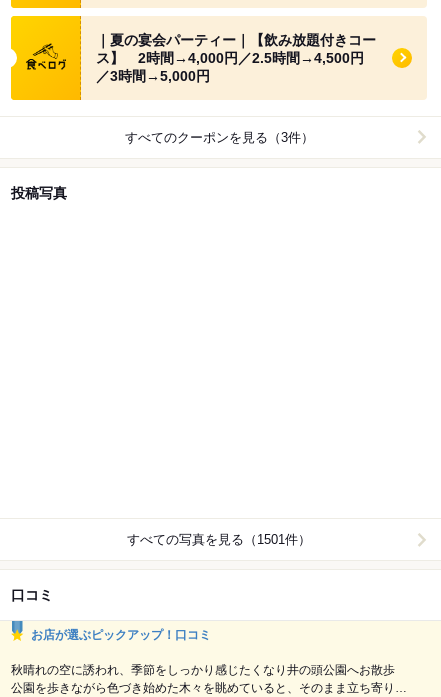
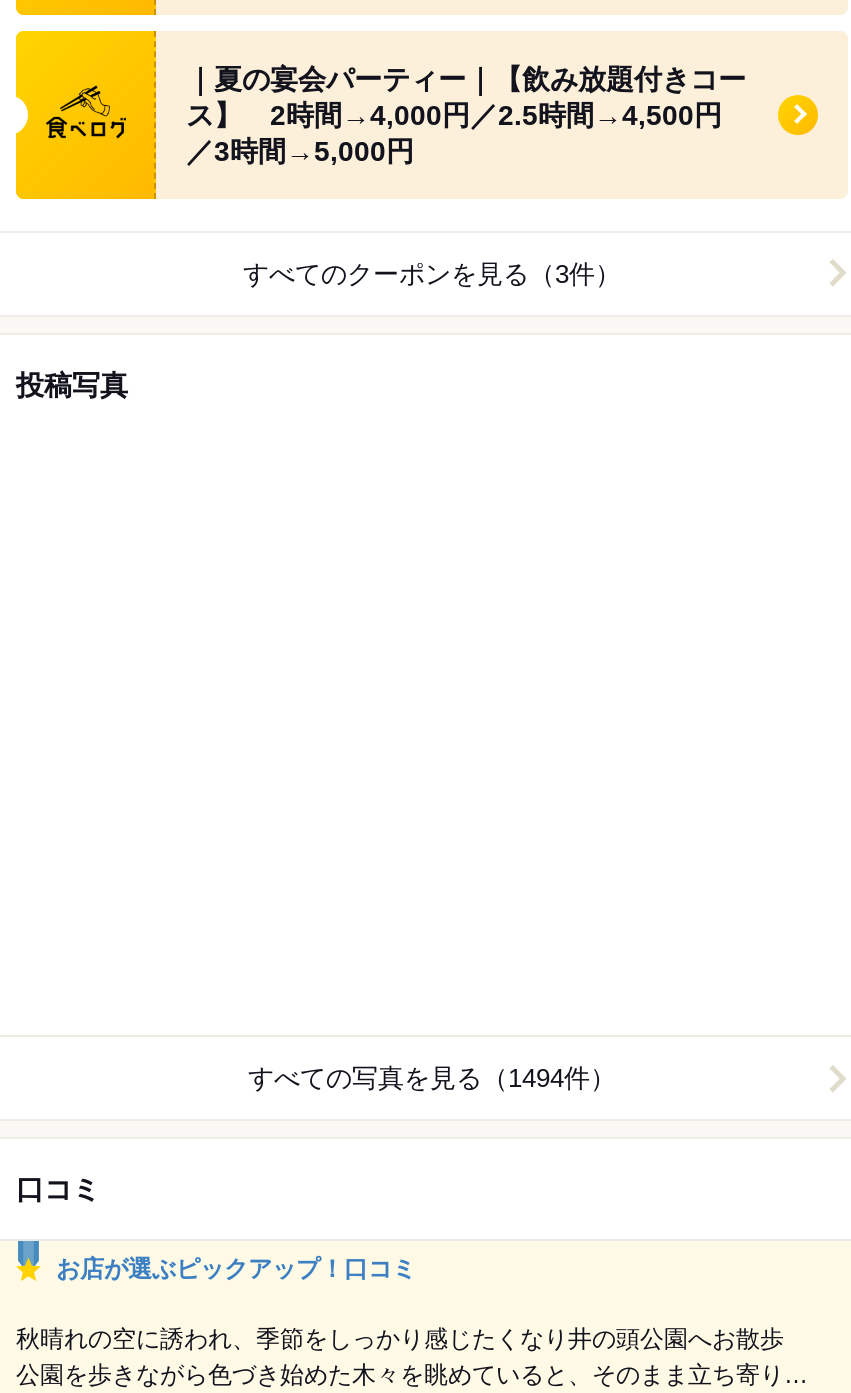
[127,532,311,547] すべての写真を見る（1501件） -> [248,1063,616,1093] すべての写真を見る（1494件）

